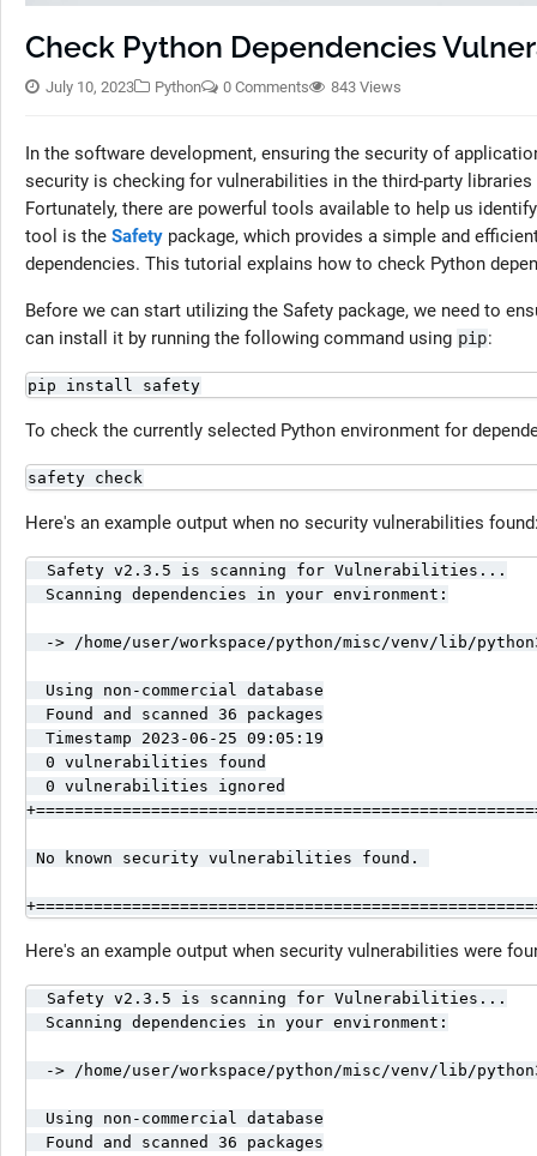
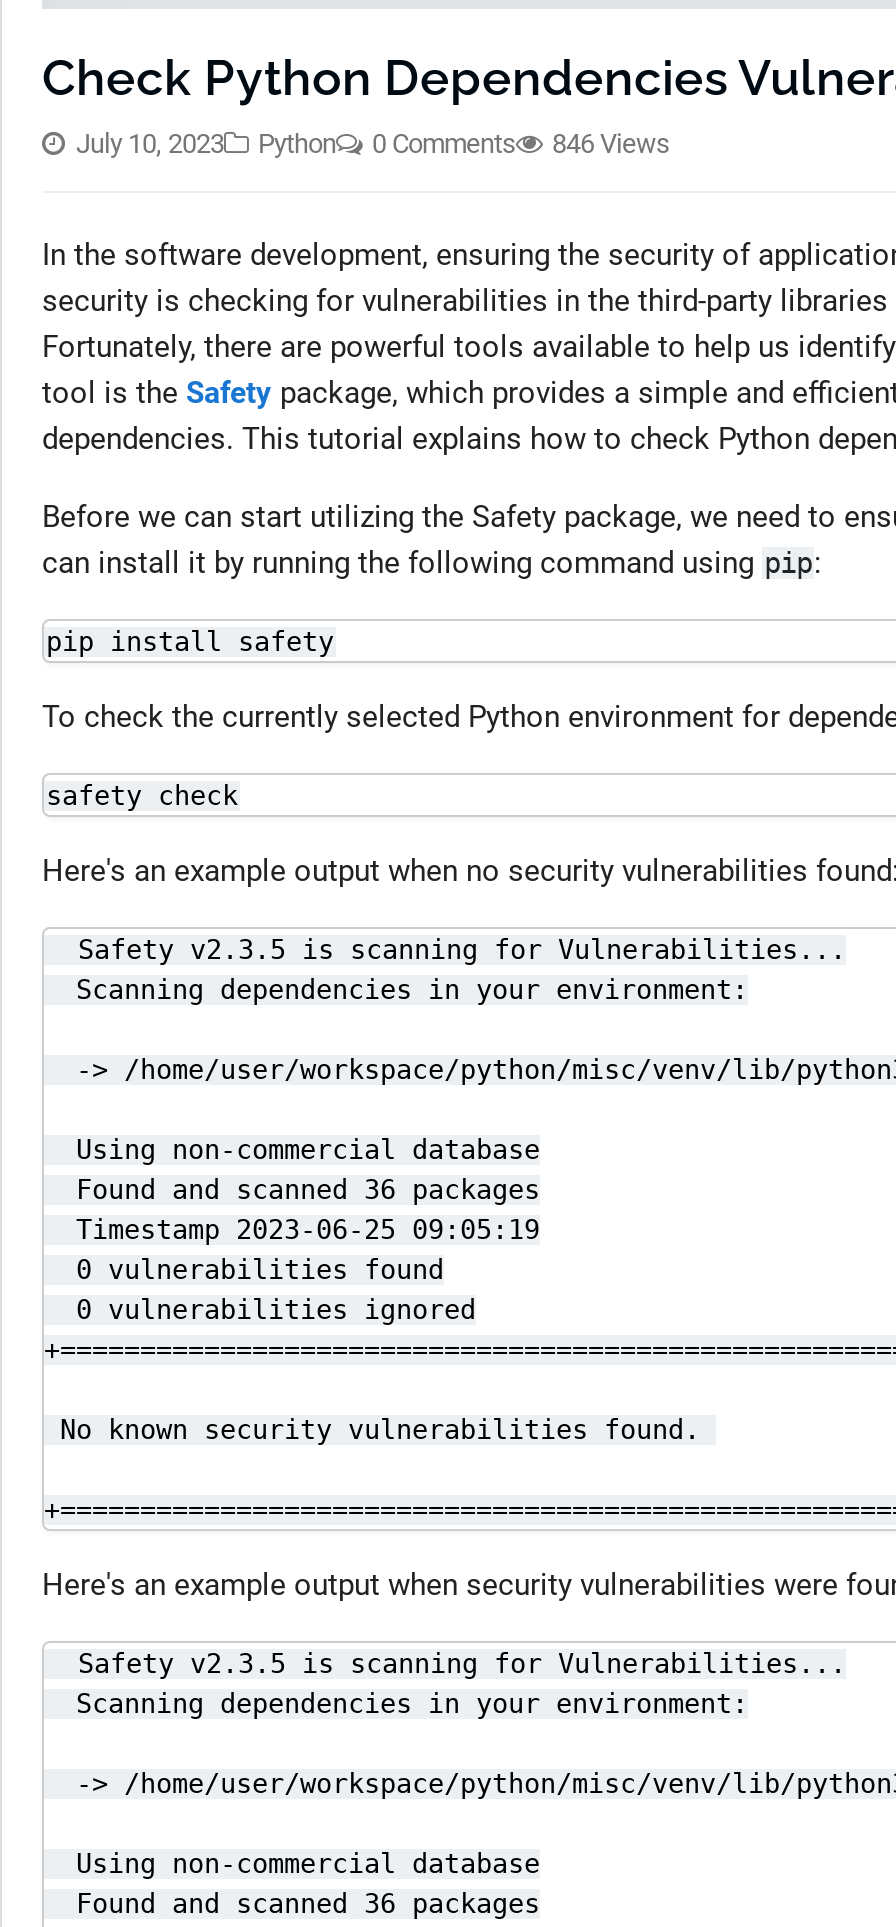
[46,78,402,96] July 10, 2023 Python 0 Comments 843 Views -> [76,129,670,159] July 10, 2023 Python 0 Comments 846 Views

